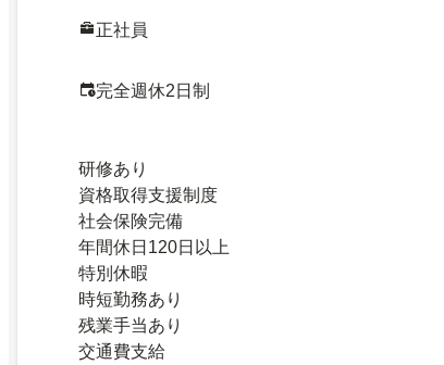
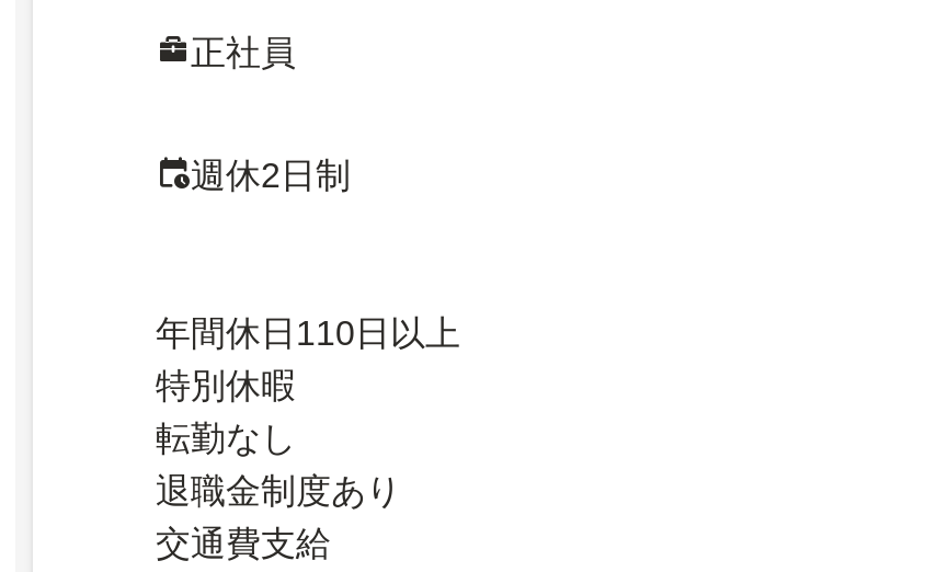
[96,81,210,99] 完全週休2日制 -> [191,157,351,194] 週休2日制
[78,159,230,256] 研修あり | 資格取得支援制度 | 社会保険完備 | 年間休日120日以上 -> [156,314,460,352] 年間休日110日以上
[78,290,183,334] 時短勤務あり | 残業手当あり -> [156,420,401,510] 転勤なし | 退職金制度あり

